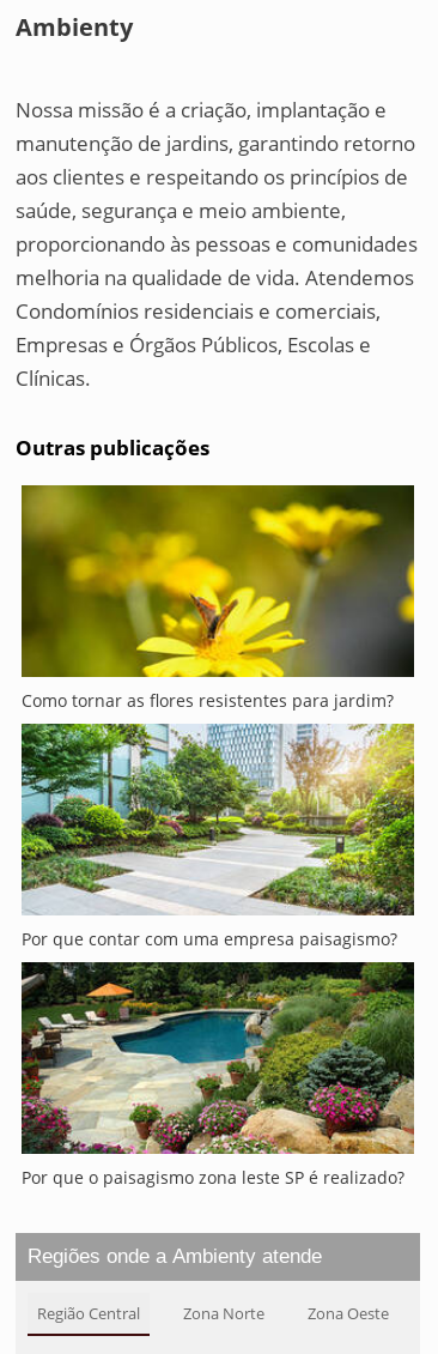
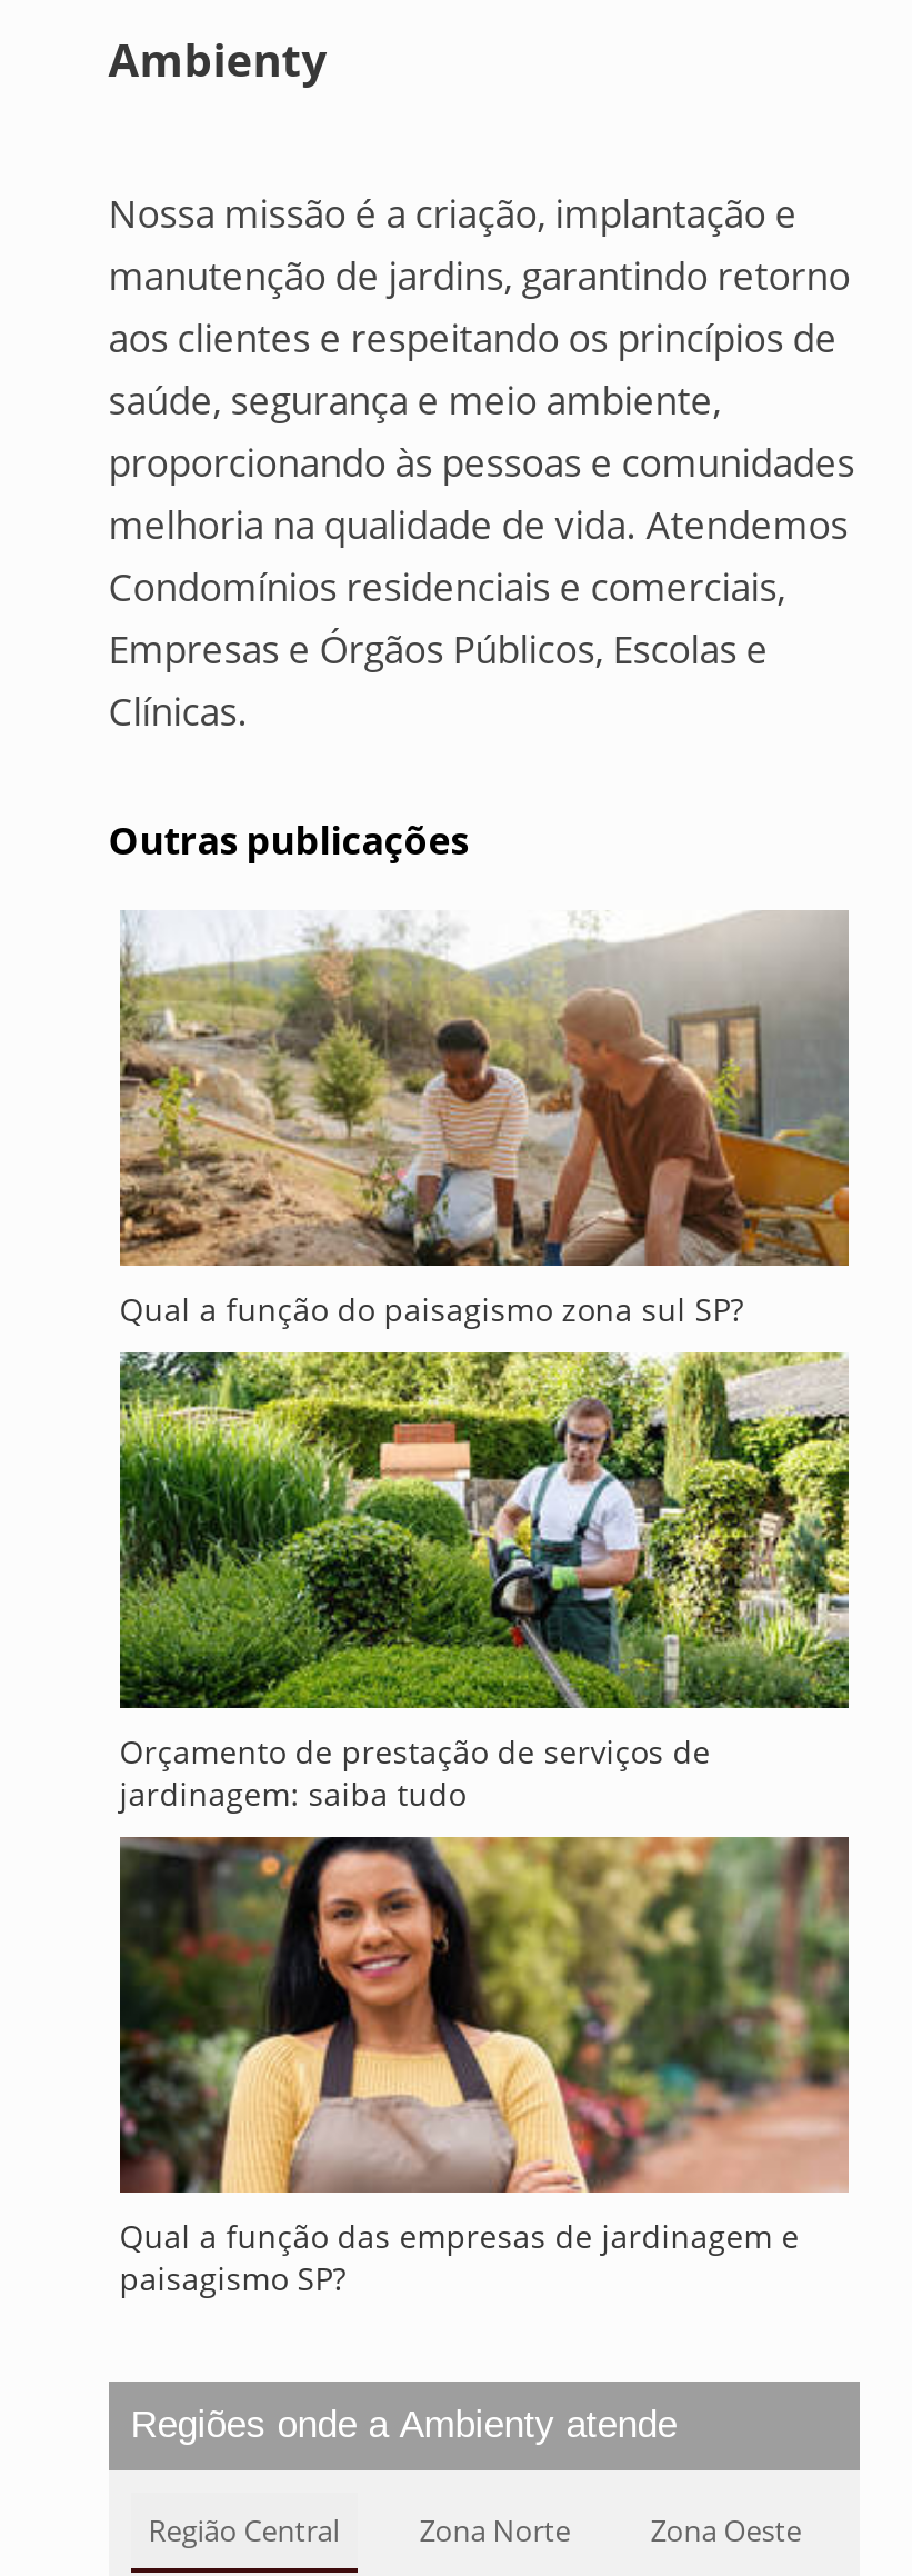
[21,484,415,712] [image] | Como tornar as flores resistentes para jardim? -> [118,910,851,1330] [image] | Qual a função do paisagismo zona sul SP?
[21,723,415,950] [image] | Por que contar com uma empresa paisagismo? -> [120,1350,851,1815] [image] | Orçamento de prestação de serviços de | jardinagem: saiba tudo
[21,961,415,1189] [image] | Por que o paisagismo zona leste SP é realizado? -> [120,1875,849,2299] [image] | Qual a função das empresas de jardinagem e | paisagismo SP?

